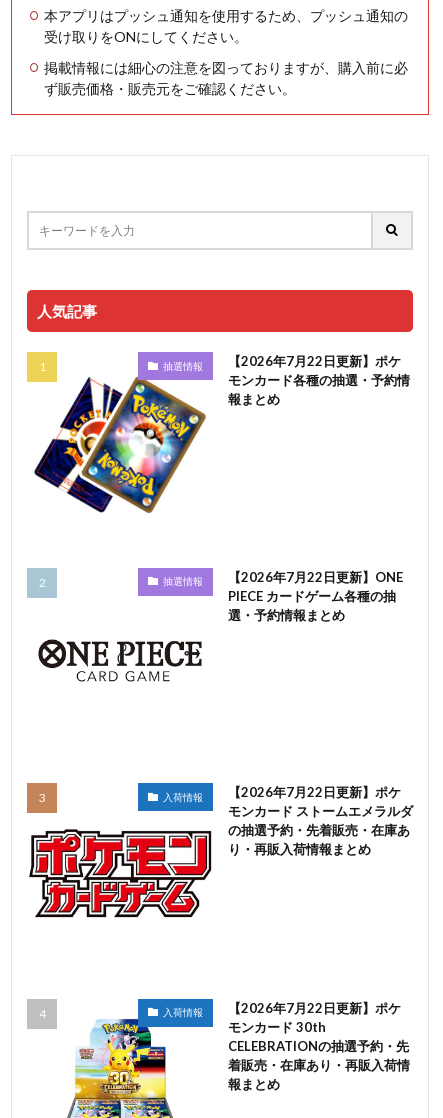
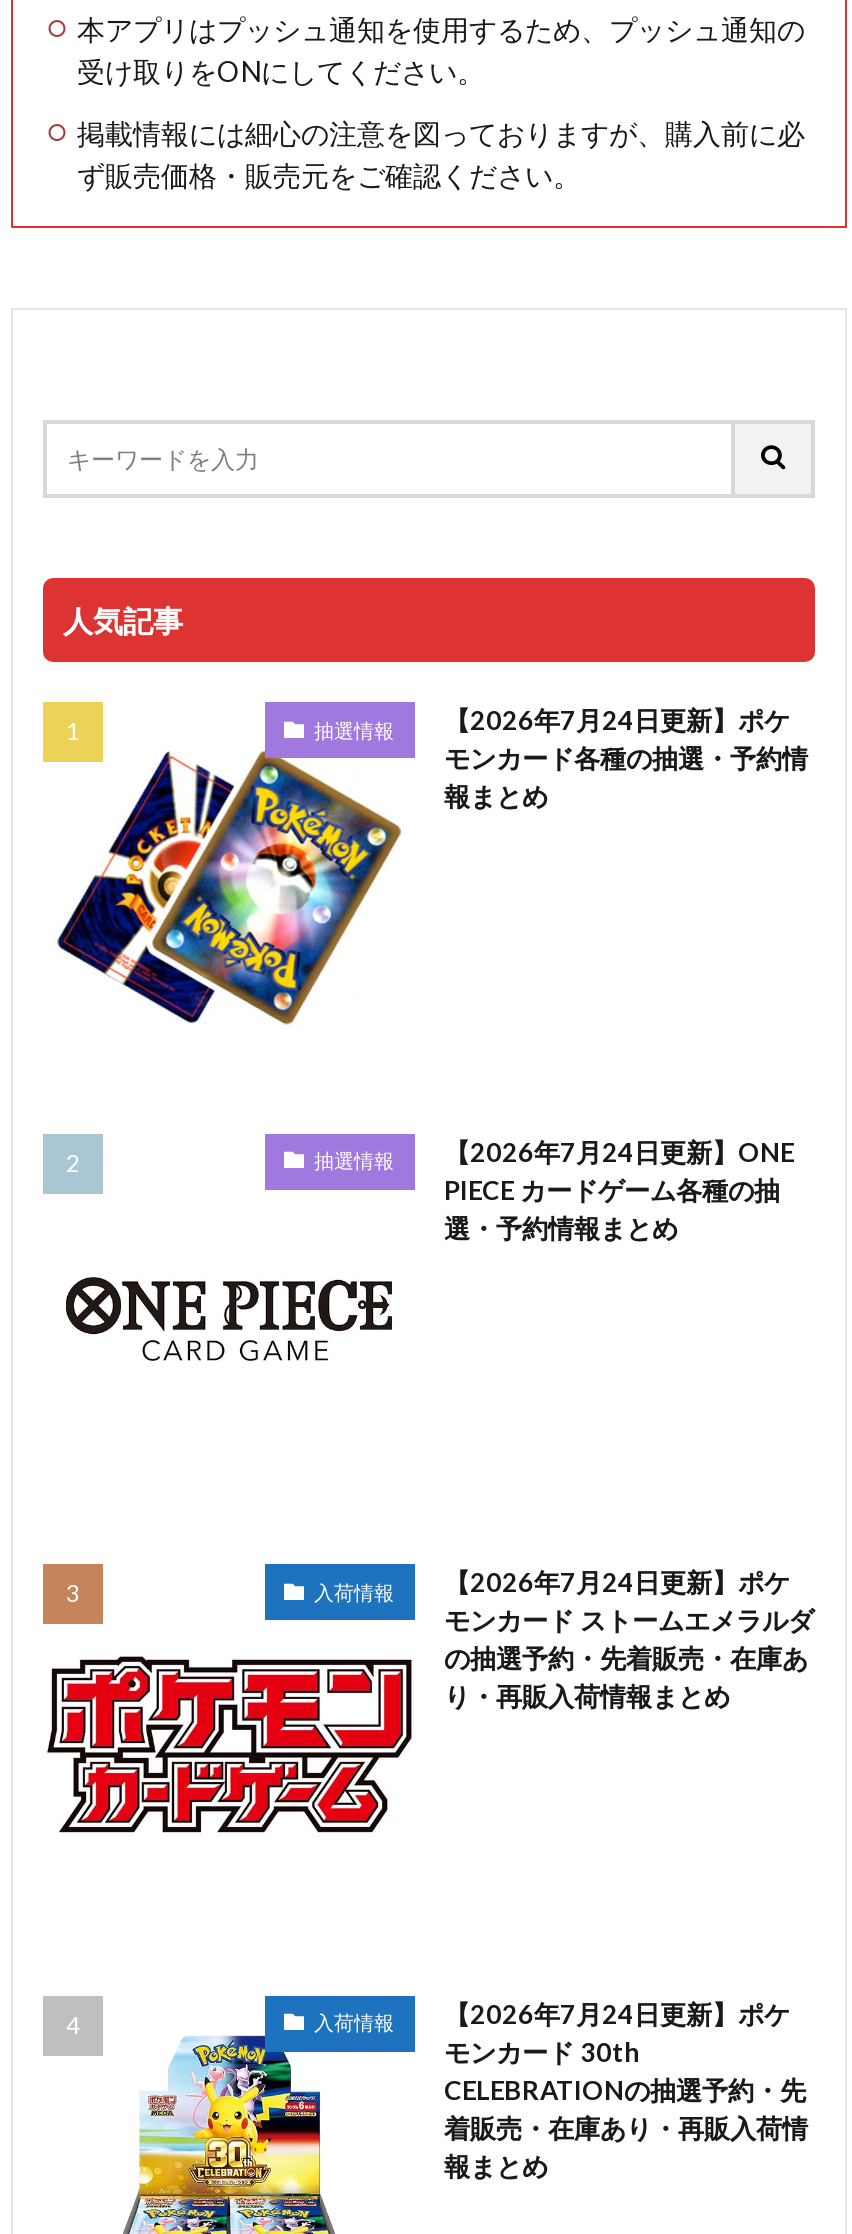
[227,353,400,369] 【2026年7月22日更新】ポケ -> [444,704,790,736] 【2026年7月24日更新】ポケ
[227,568,402,584] 【2026年7月22日更新】ONE -> [444,1135,794,1167] 【2026年7月24日更新】ONE
[227,784,400,800] 【2026年7月22日更新】ポケ -> [444,1566,790,1598] 【2026年7月24日更新】ポケ
[227,999,400,1015] 【2026年7月22日更新】ポケ -> [444,1997,790,2029] 【2026年7月24日更新】ポケ

